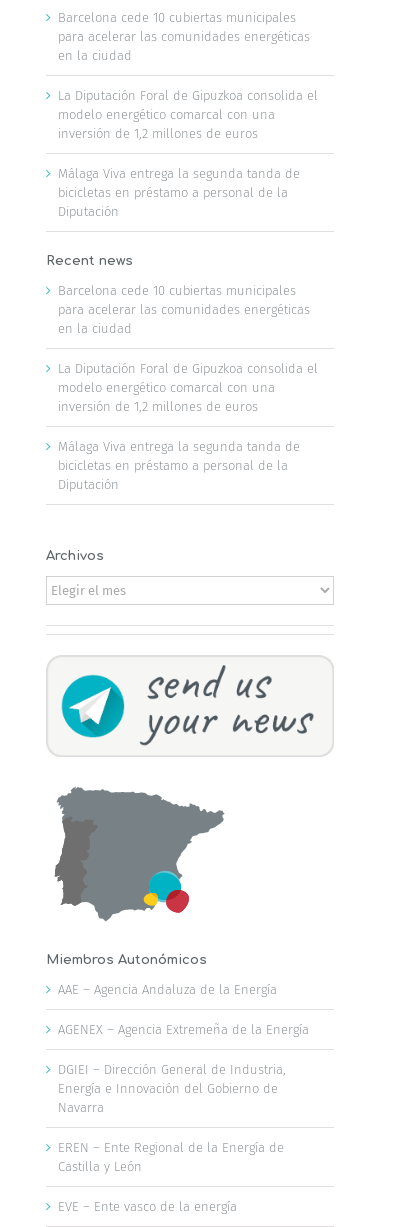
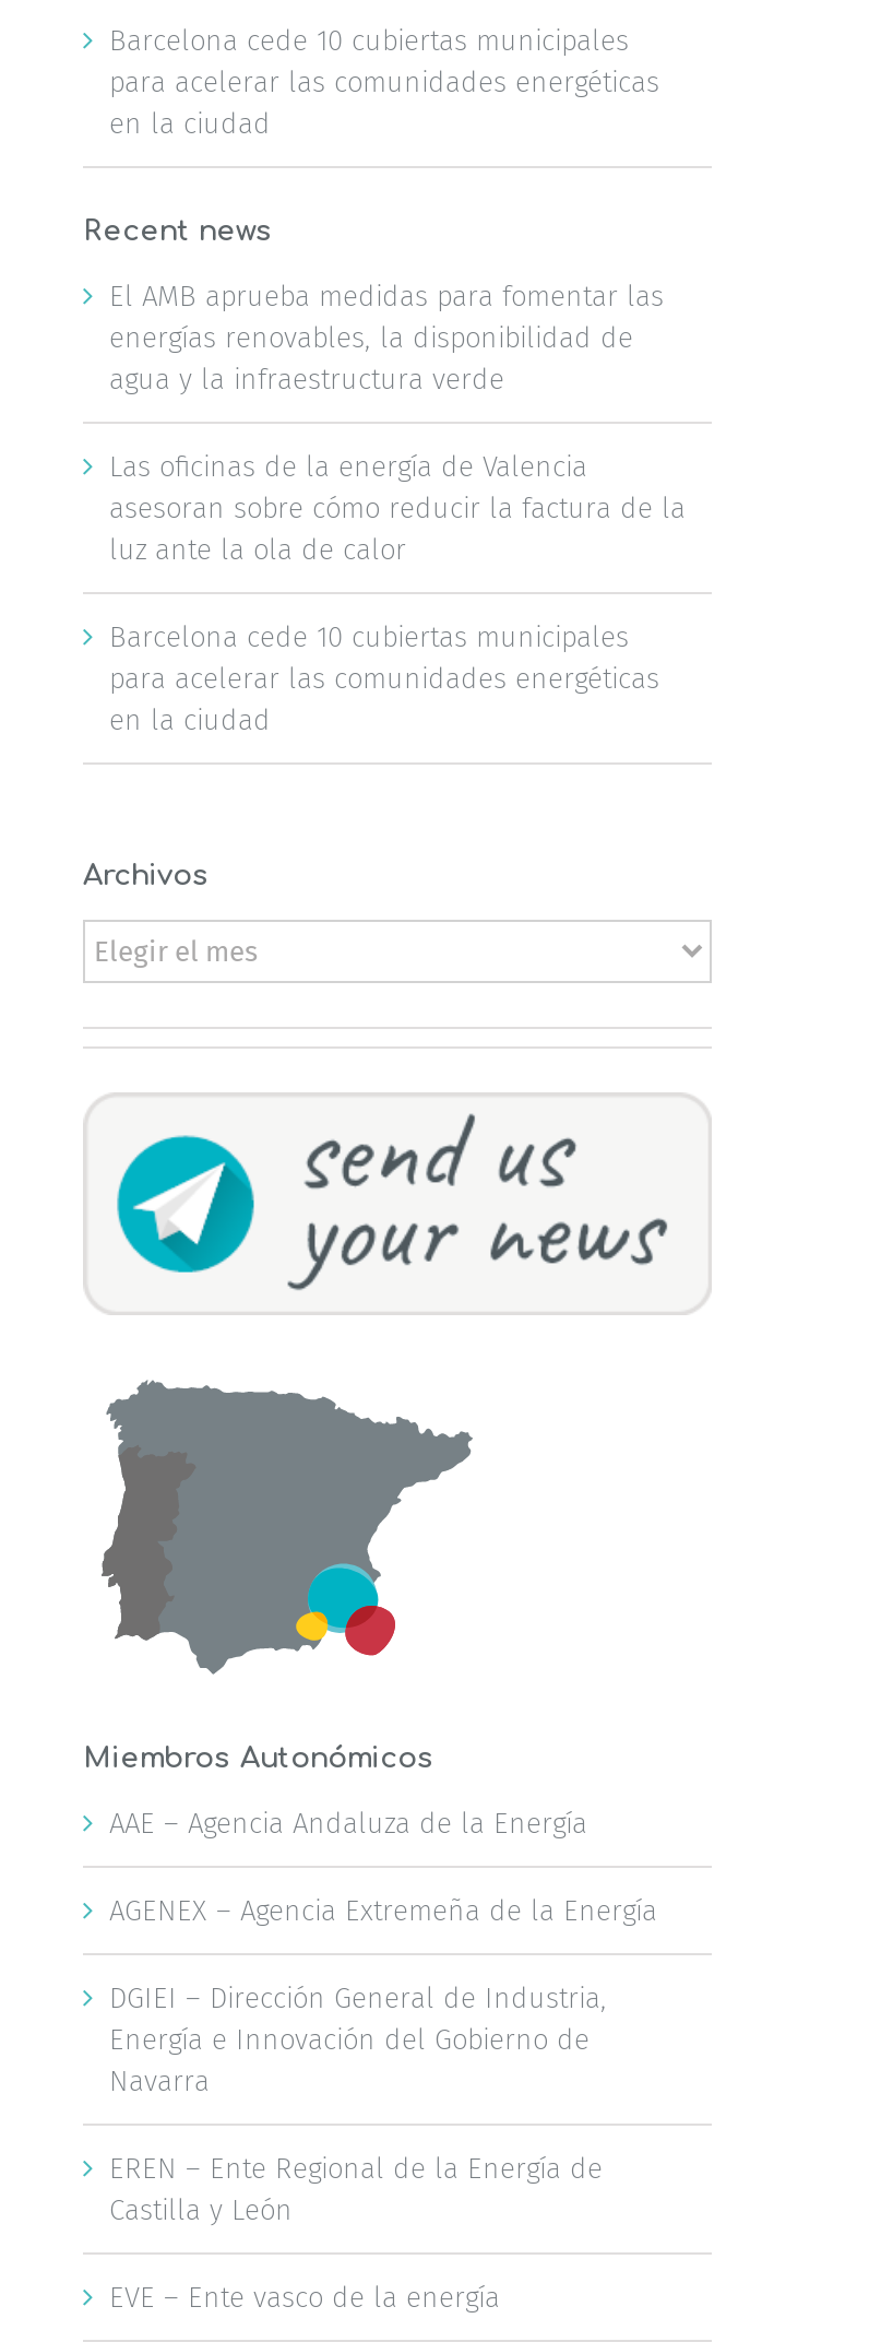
[58,88,318,219] La Diputación Foral de Gipuzkoa consolida el | modelo energético comarcal con una | inversión de 1,2 millones de euros | Málaga Viva entrega la segunda tanda de | bicicletas en préstamo a personal de la | Diputación -> none
none -> [109,279,686,565] El AMB aprueba medidas para fomentar las | energías renovables, la disponibilidad de | agua y la infraestructura verde | Las oficinas de la energía de Valencia | asesoran sobre cómo reducir la factura de la | luz ante la ola de calor
[58,361,318,492] La Diputación Foral de Gipuzkoa consolida el | modelo energético comarcal con una | inversión de 1,2 millones de euros | Málaga Viva entrega la segunda tanda de | bicicletas en préstamo a personal de la | Diputación -> none

